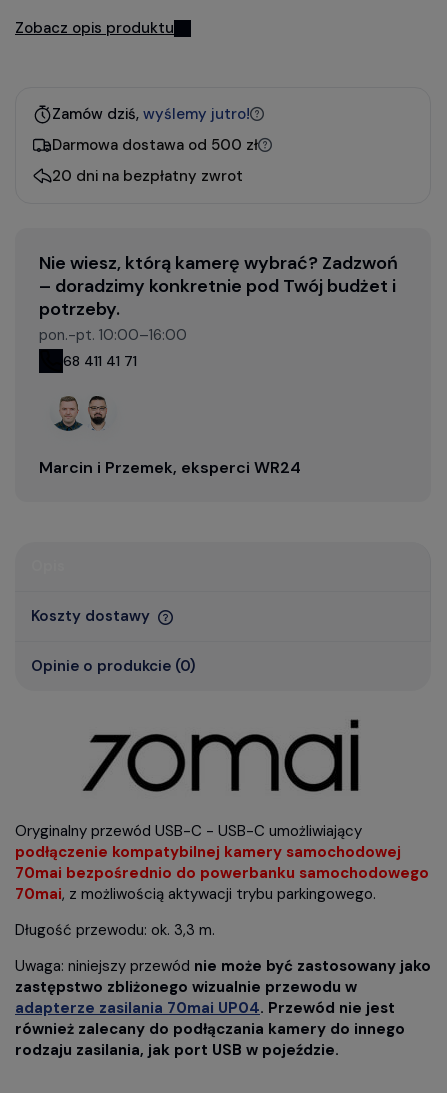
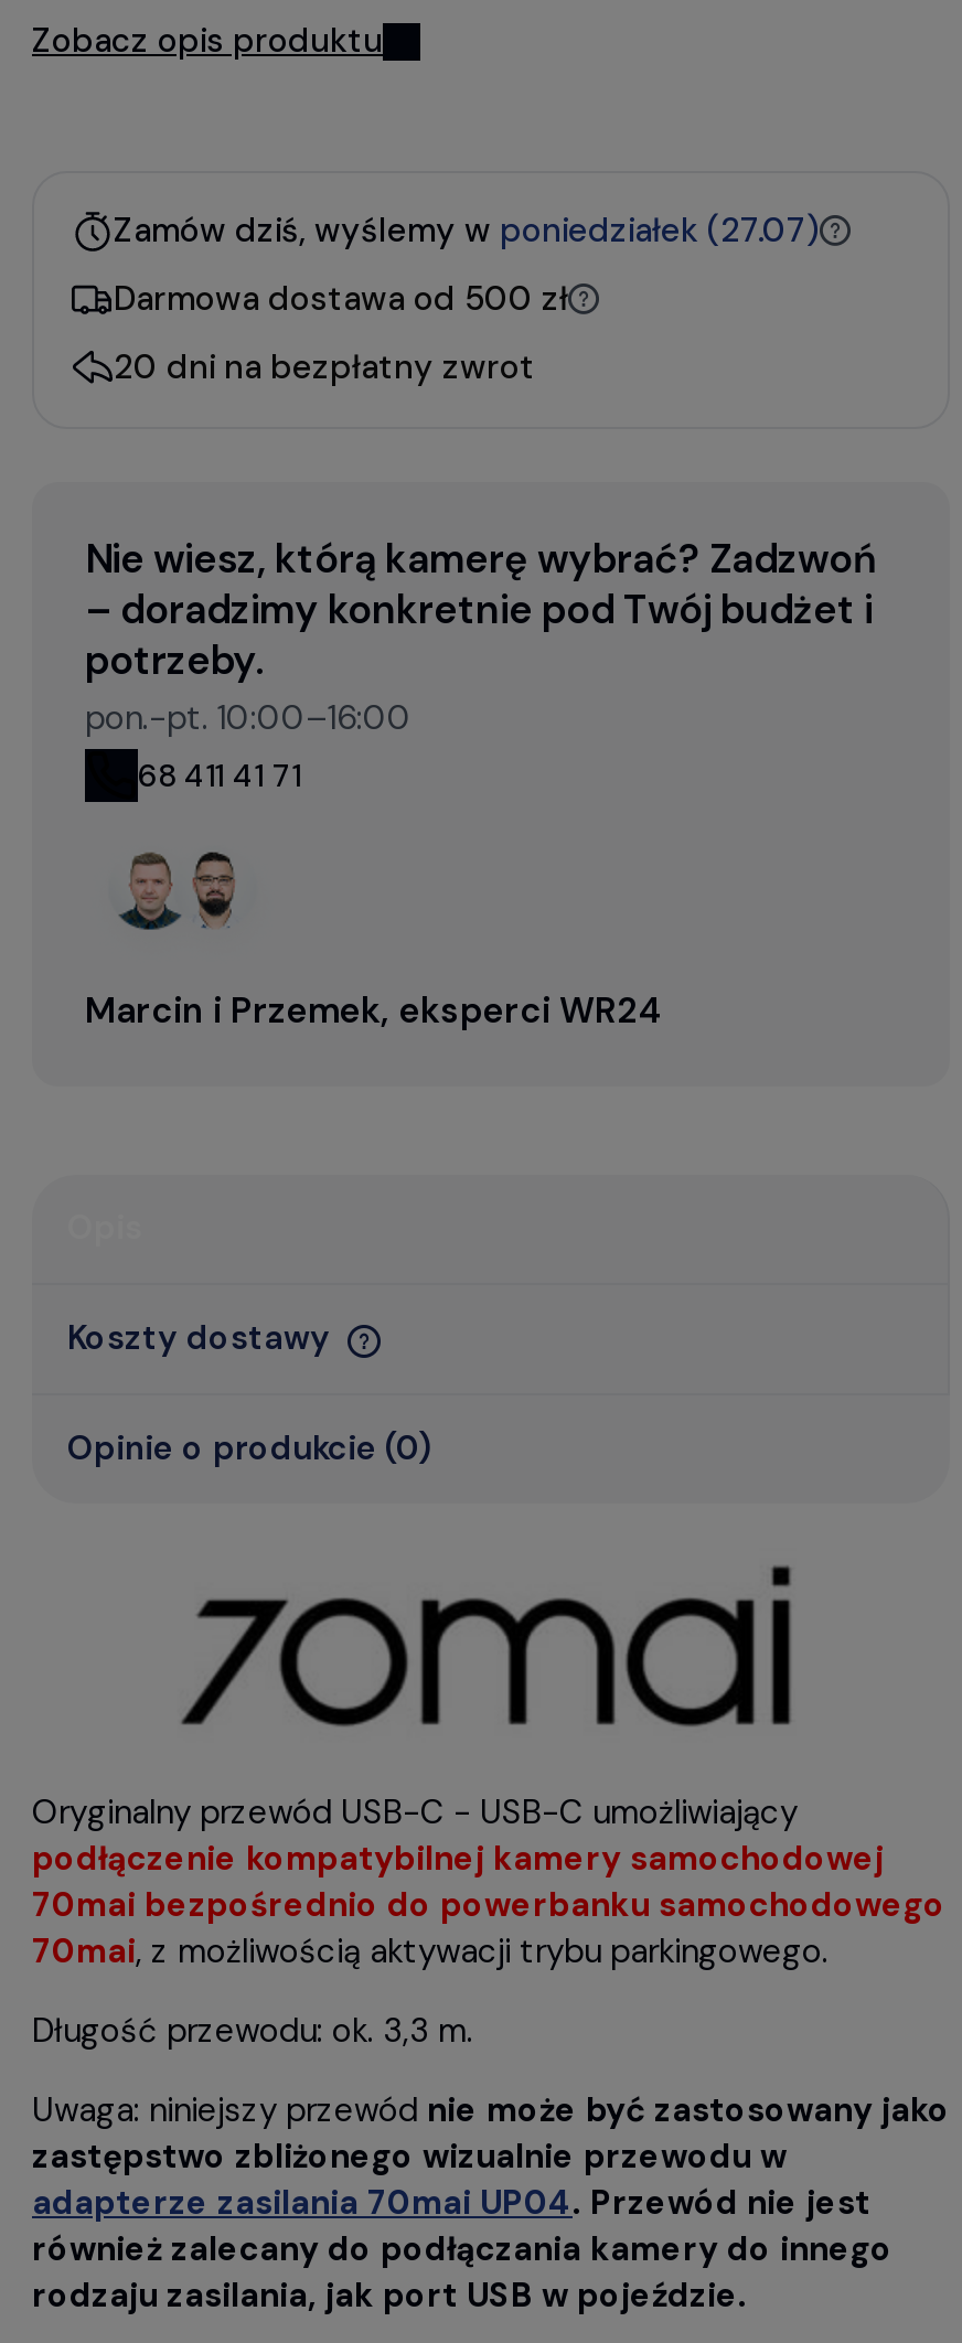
[52,104,250,124] Zamów dziś, wyślemy jutro! -> [114,208,820,253] Zamów dziś, wyślemy w poniedziałek (27.07)

